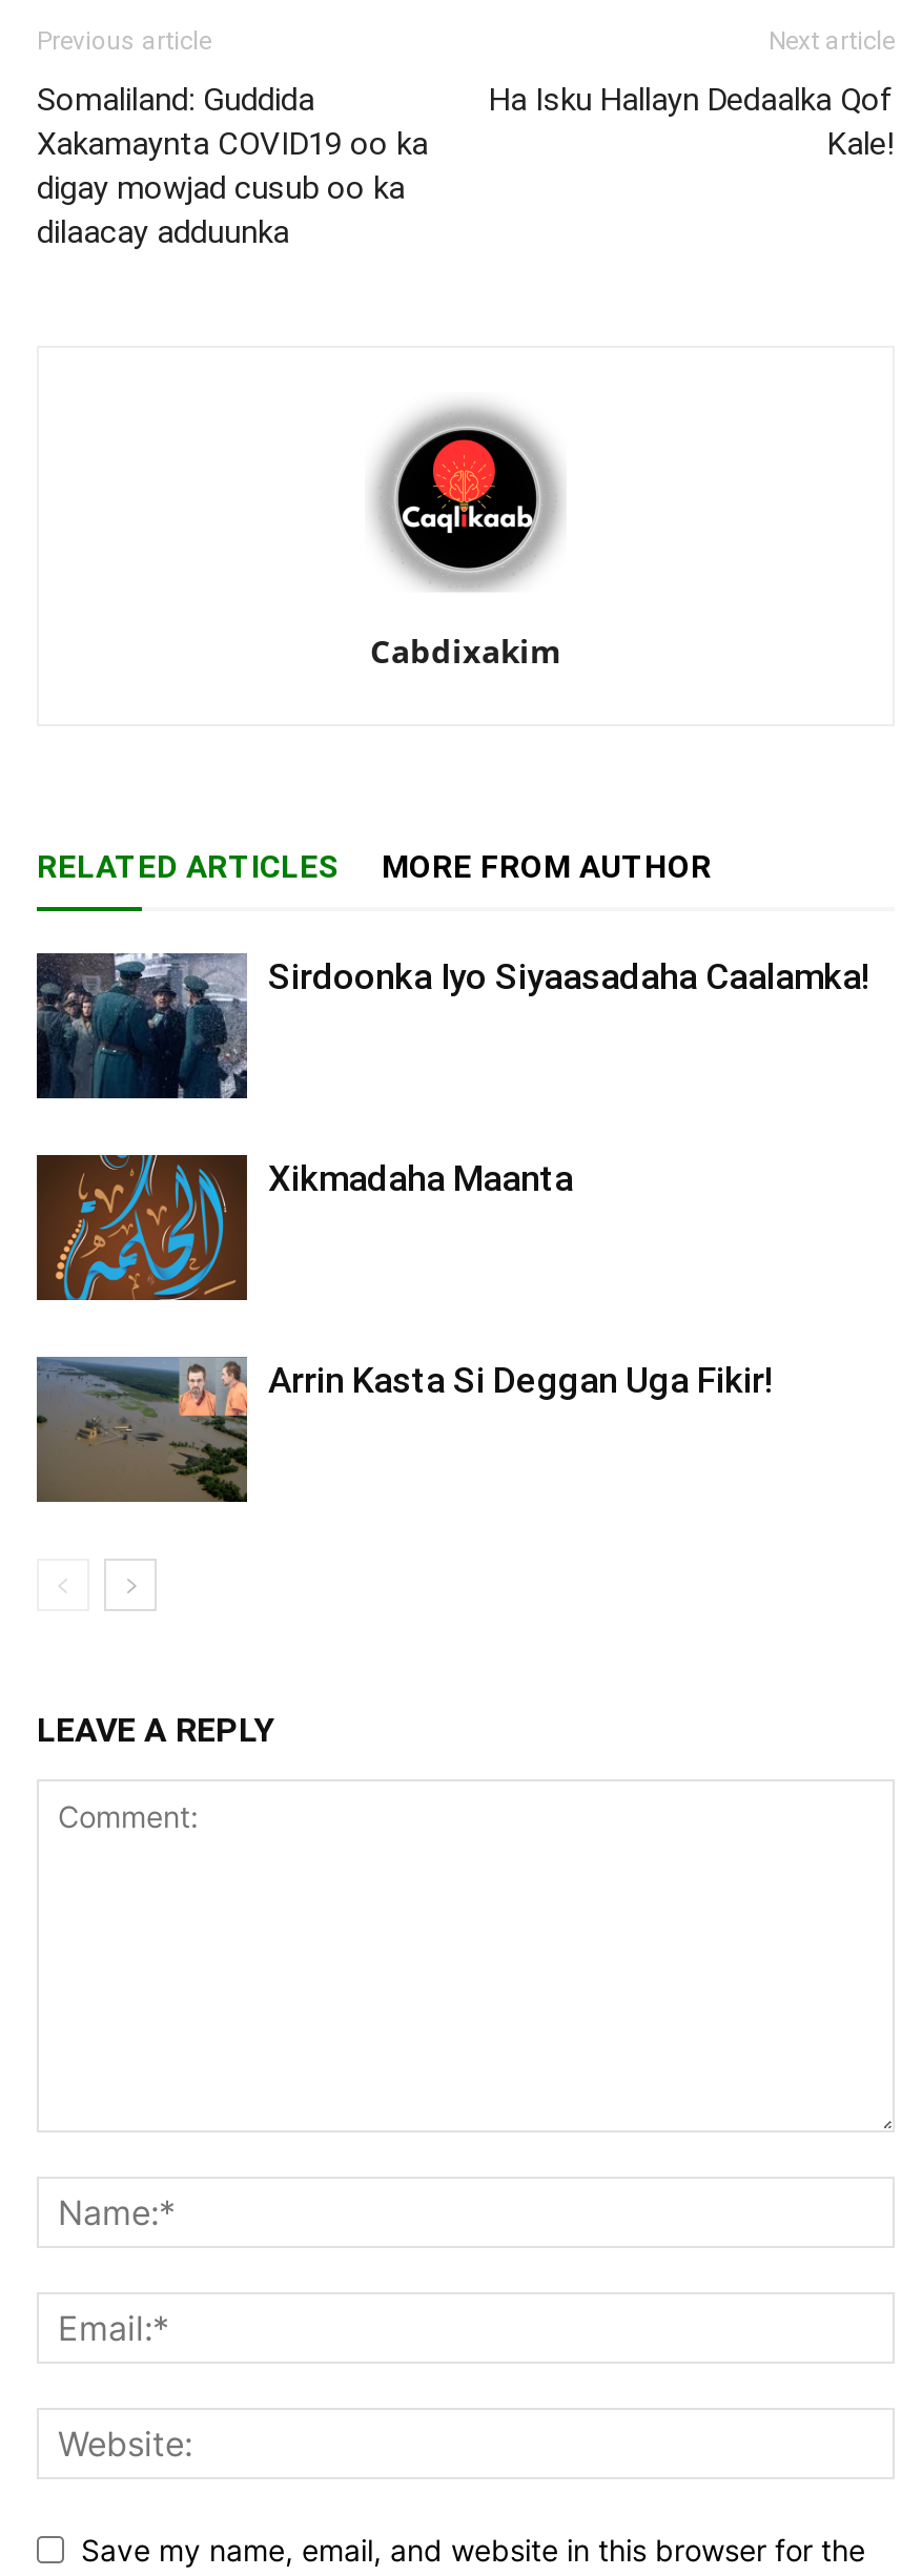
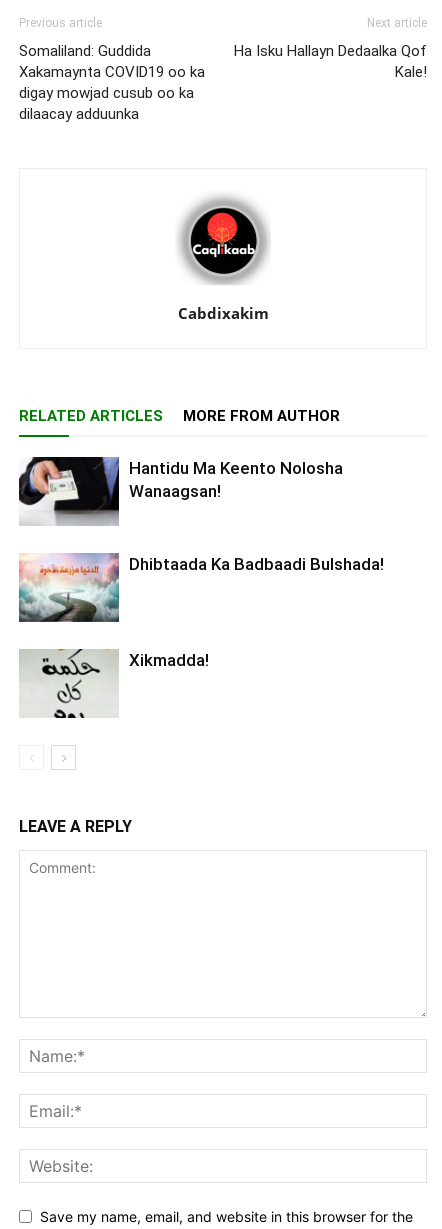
[35,951,869,1100] [image] | Sirdoonka Iyo Siyaasadaha Caalamka! -> [19,456,343,526] [image] | Hantidu Ma Keento Nolosha | Wanaagsan!
[35,1153,573,1302] [image] | Xikmadaha Maanta -> [18,553,384,623] [image] | Dhibtaada Ka Badbaadi Bulshada!
[35,1357,773,1504] [image] | Arrin Kasta Si Deggan Uga Fikir! -> [19,648,209,719] [image] | Xikmadda!

